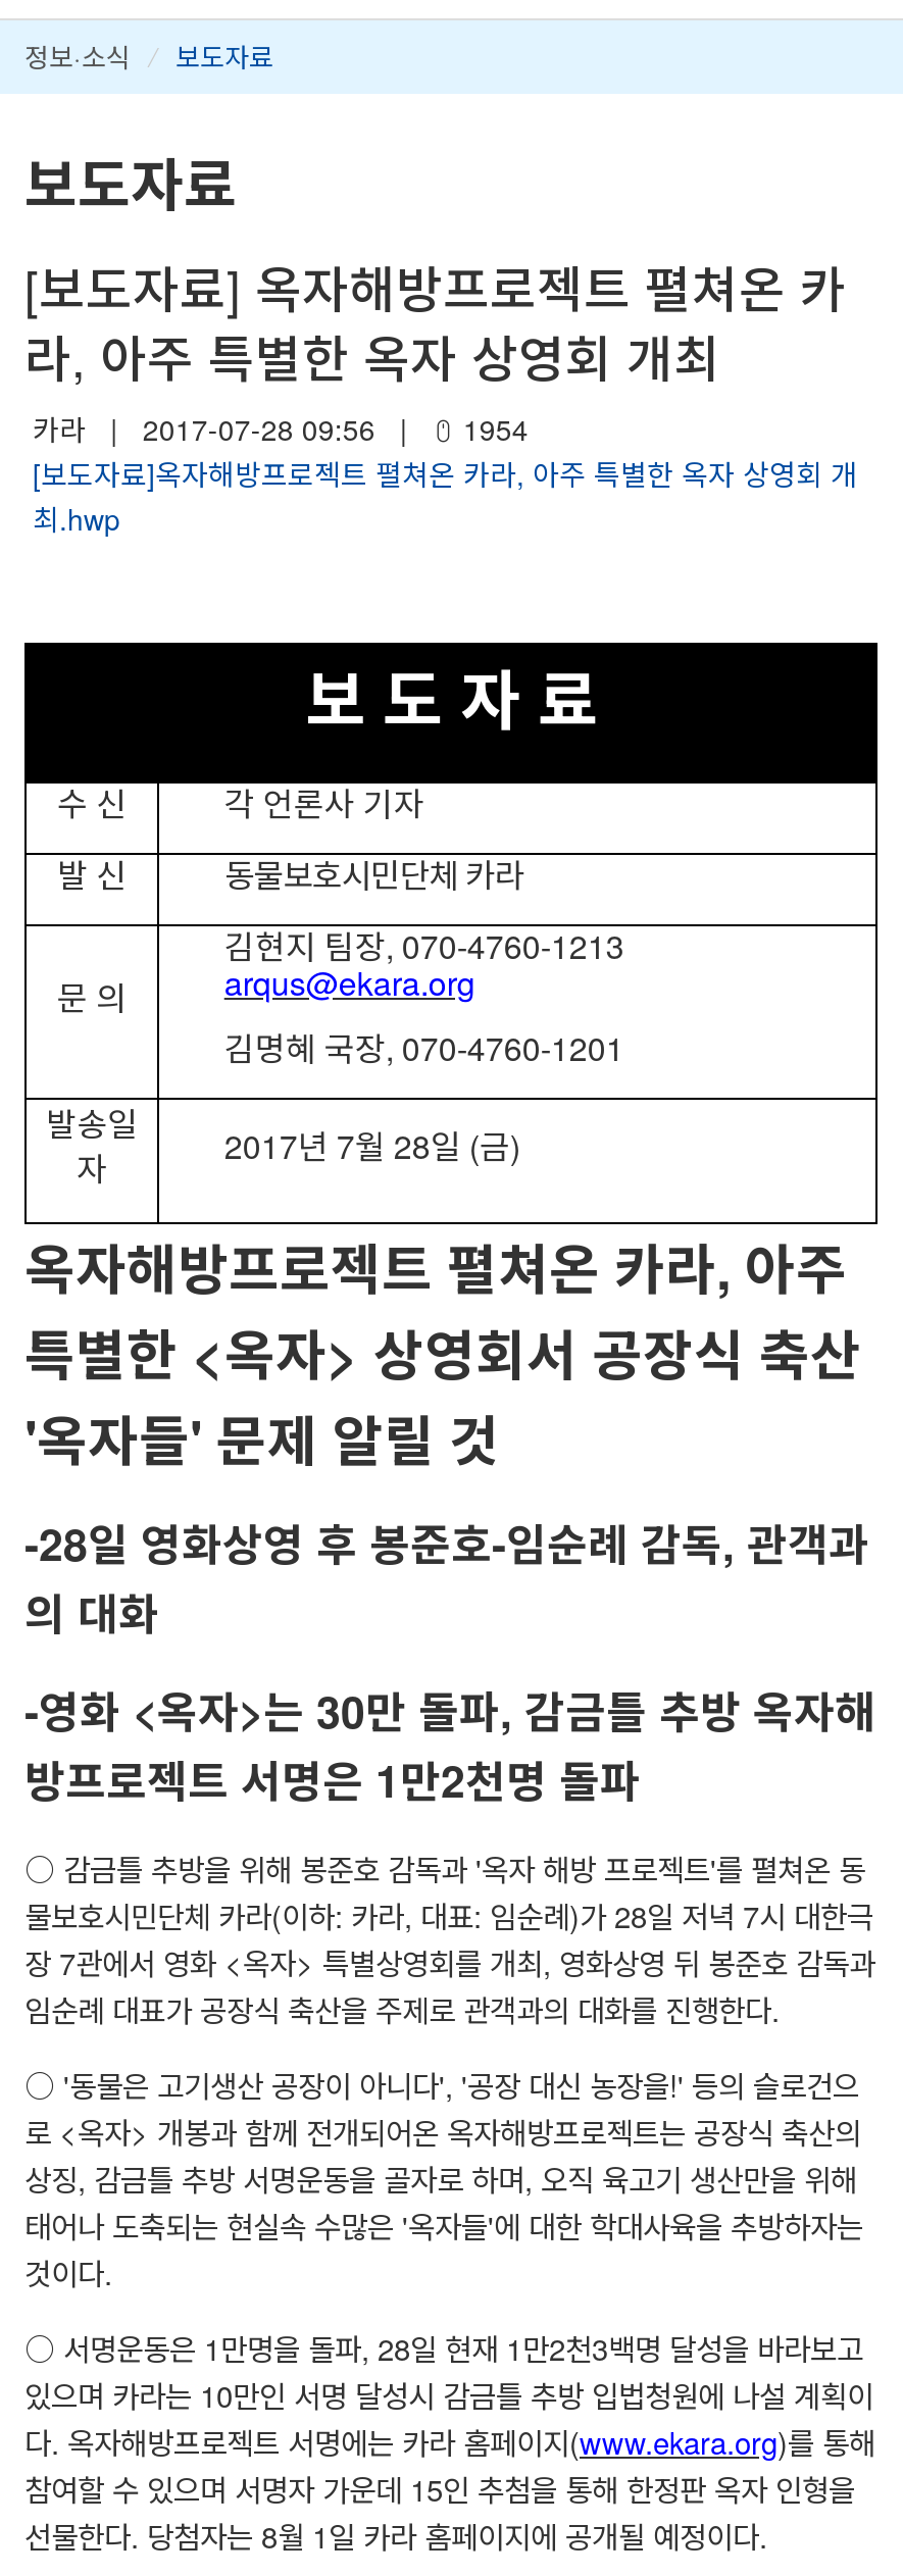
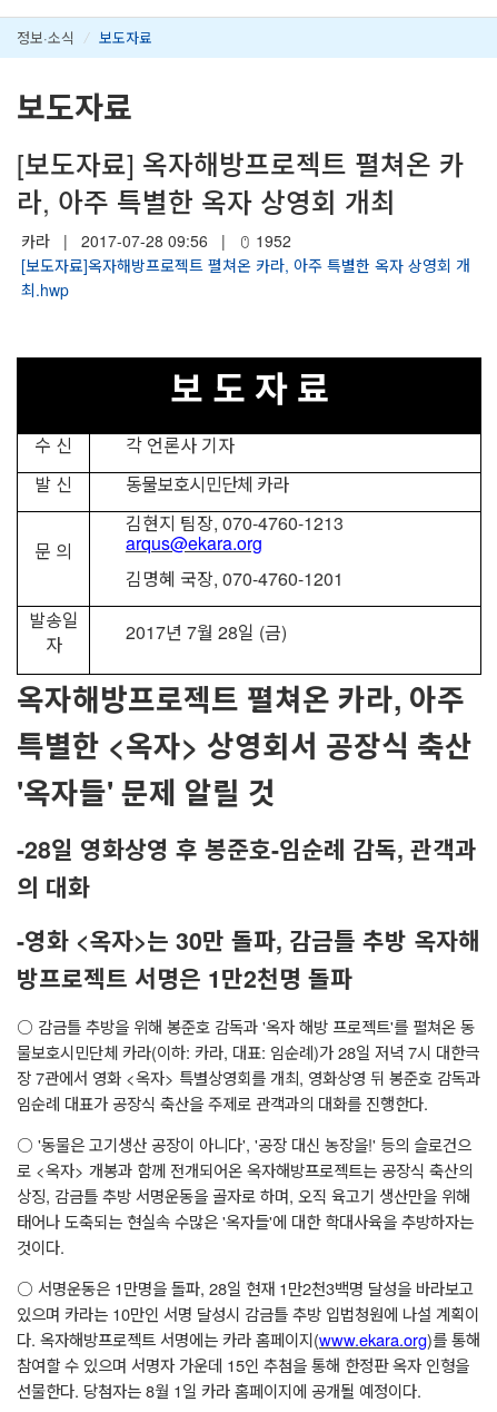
[455,408,528,449] 1954 -> [251,229,291,252] 1952

